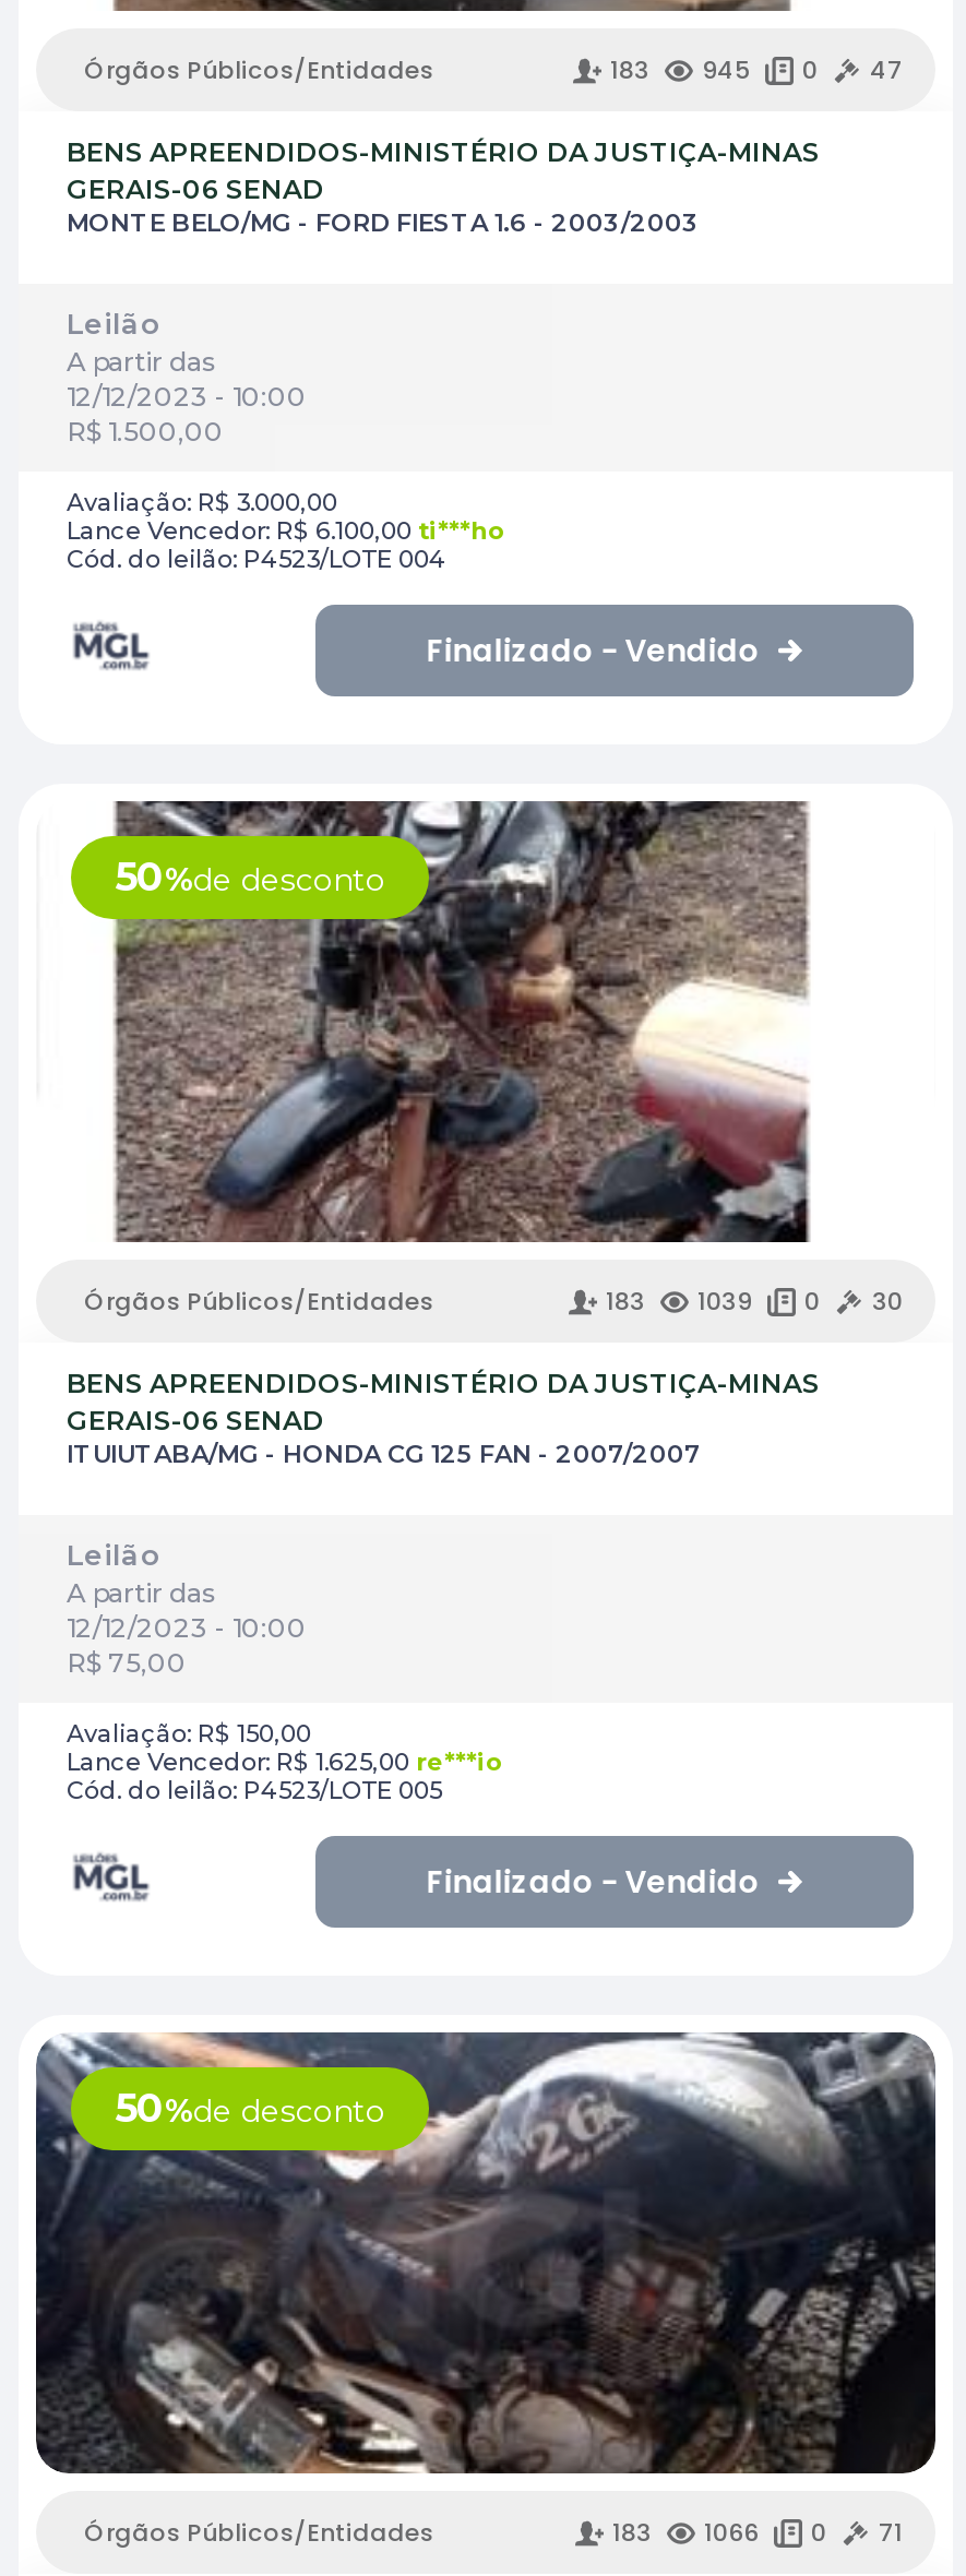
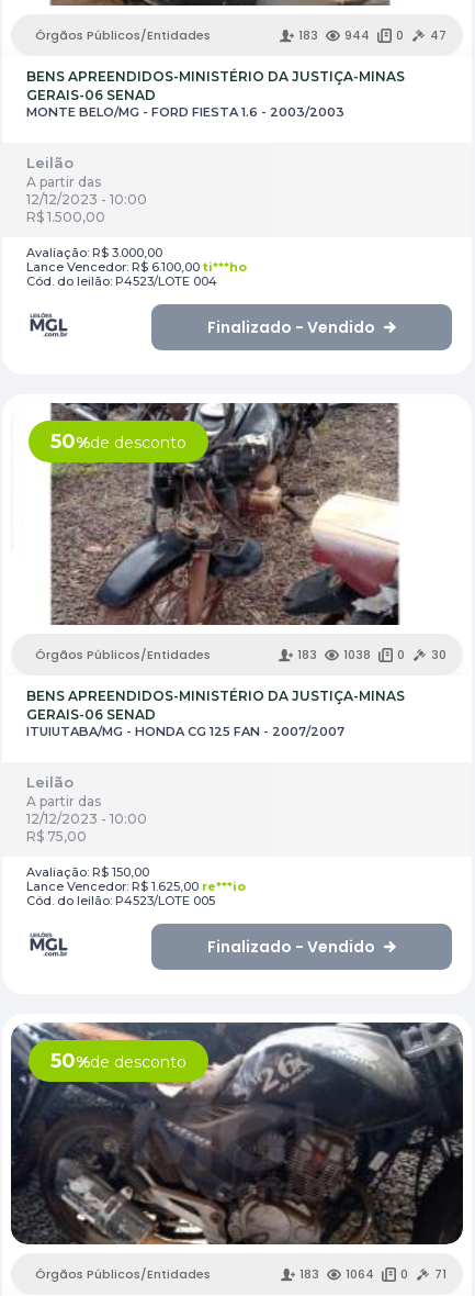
[610,53,903,88] 183 945 0 47 -> [298,27,446,44] 183 944 0 47
[606,1285,903,1319] 183 1039 0 30 -> [297,646,446,664] 183 1038 0 30
[612,2516,903,2551] 183 1066 0 71 -> [299,1266,446,1283] 183 1064 0 71

